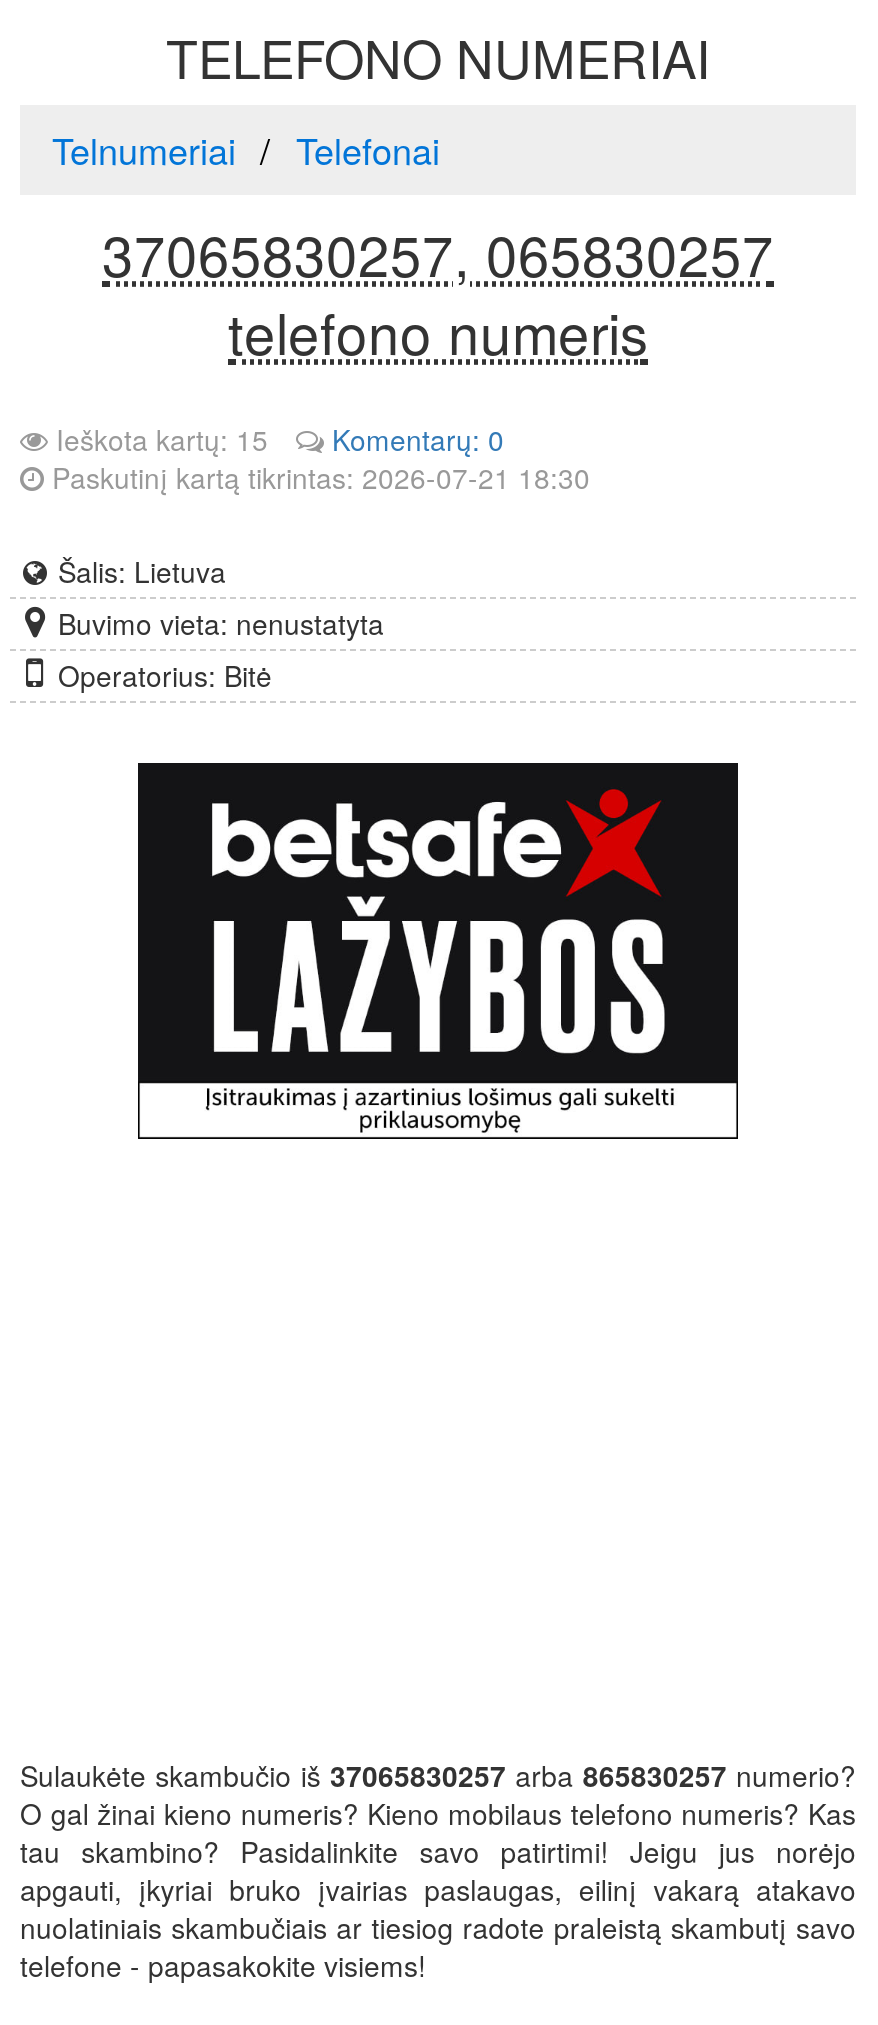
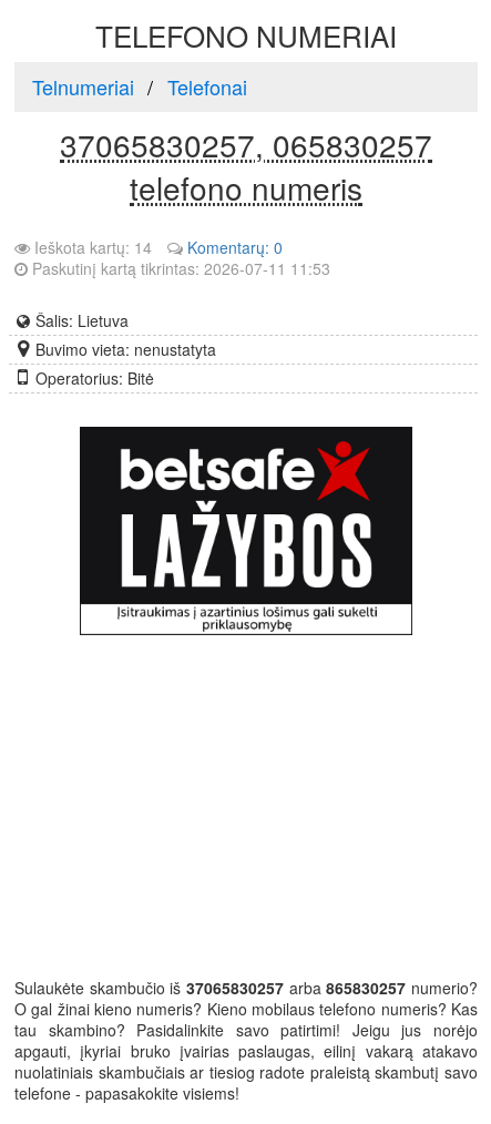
[48,419,268,459] Ieškota kartų: 15 -> [30,236,152,258] Ieškota kartų: 14
[44,457,590,497] Paskutinį kartą tikrintas: 2026-07-21 18:30 -> [28,257,330,279] Paskutinį kartą tikrintas: 2026-07-11 11:53

